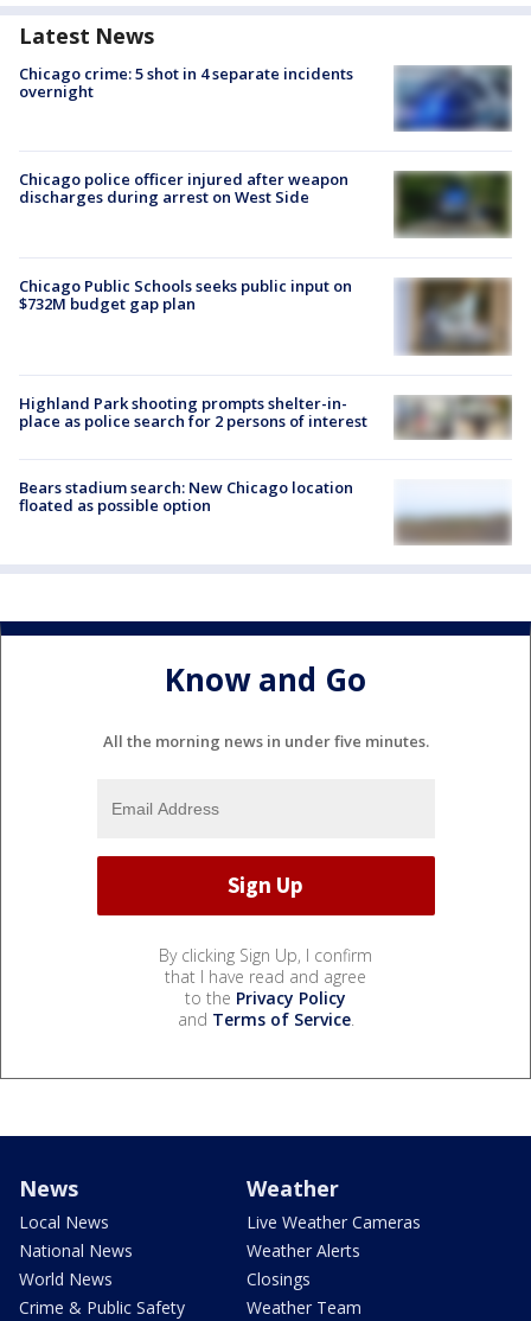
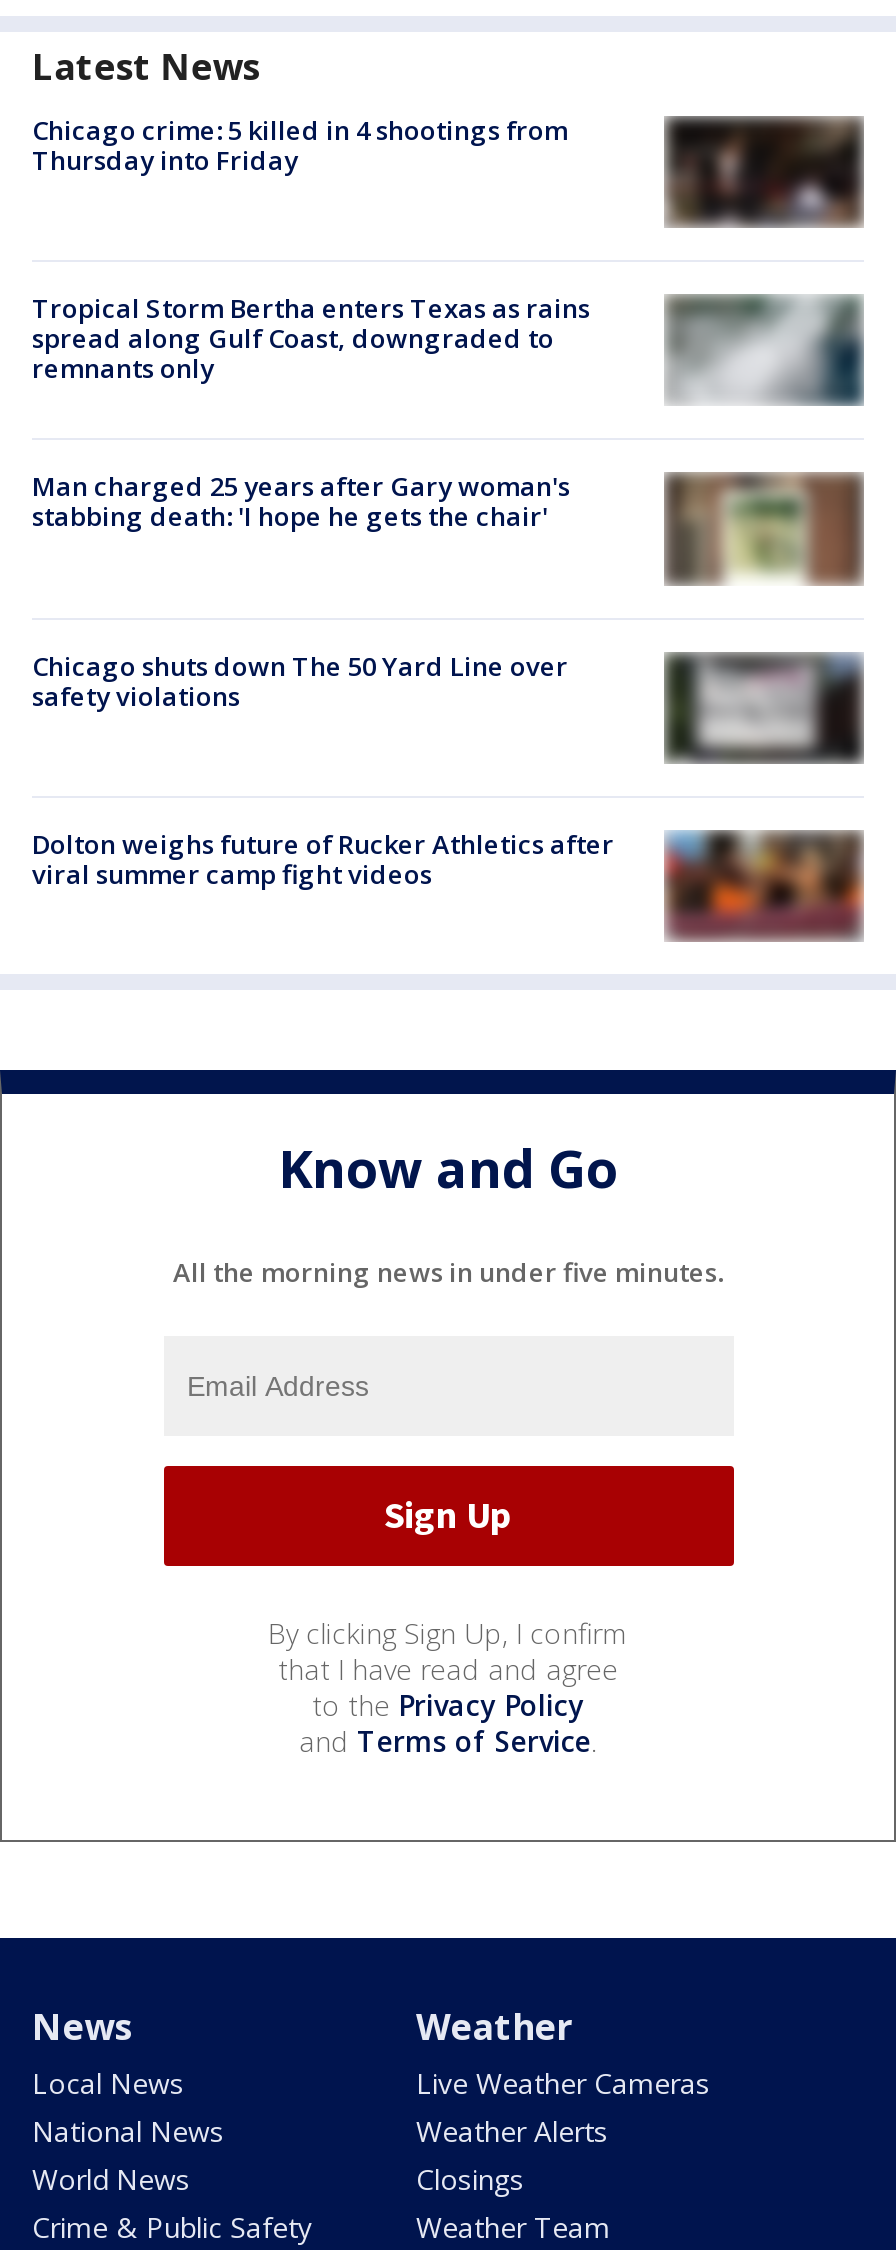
[19,63,353,102] Chicago crime: 5 shot in 4 separate incidents | overnight -> [32,111,568,177] Chicago crime: 5 killed in 4 shootings from | Thursday into Friday
[394,65,512,132] [image] -> [664,117,862,229] [image]
[19,169,511,238] [image] | Chicago police officer injured after weapon | discharges during arrest on West Side -> [32,290,862,405] [image] | Tropical Storm Bertha enters Texas as rains | spread along Gulf Coast, downgraded to | remnants only
[19,275,352,314] Chicago Public Schools seeks public input on | $732M budget gap plan -> [32,468,570,534] Man charged 25 years after Gary woman's | stabbing death: 'I hope he gets the chair'
[395,277,512,356] [image] -> [664,471,862,605] [image]
[394,384,511,440] [image] -> [662,651,864,765] [image]
[19,393,367,432] Highland Park shooting prompts shelter-in- | place as police search for 2 persons of interest -> [32,647,568,713] Chicago shuts down The 50 Yard Line over | safety violations
[19,476,512,543] [image] | Bears stadium search: New Chicago location | floated as possible option -> [32,825,866,939] [image] | Dolton weighs future of Rucker Athletics after | viral summer camp fight videos

